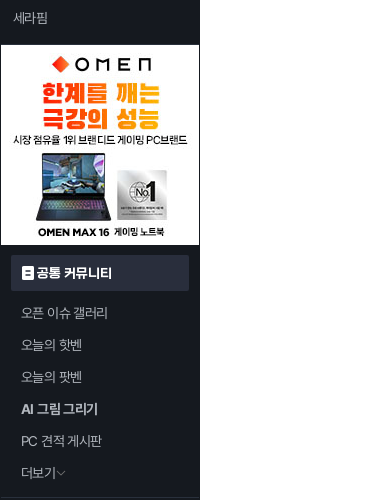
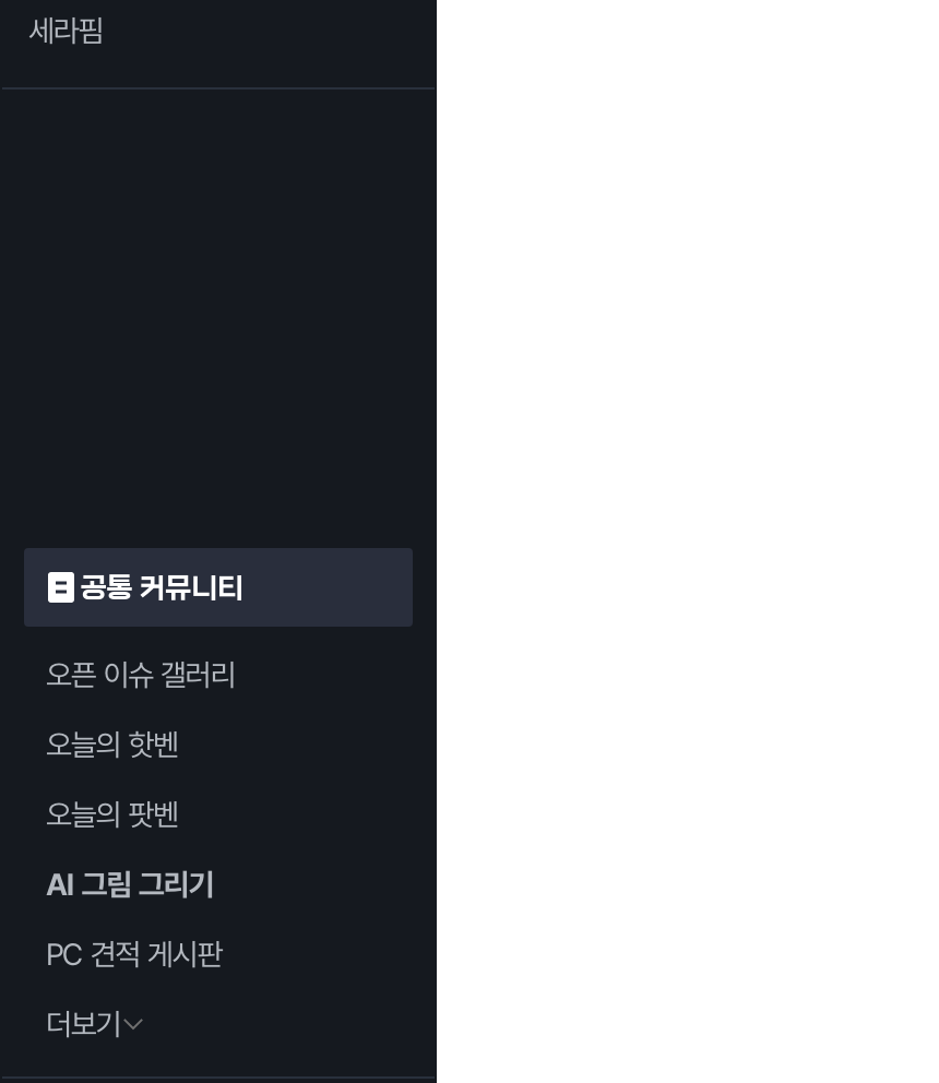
[3,44,200,246] [image] -> none

